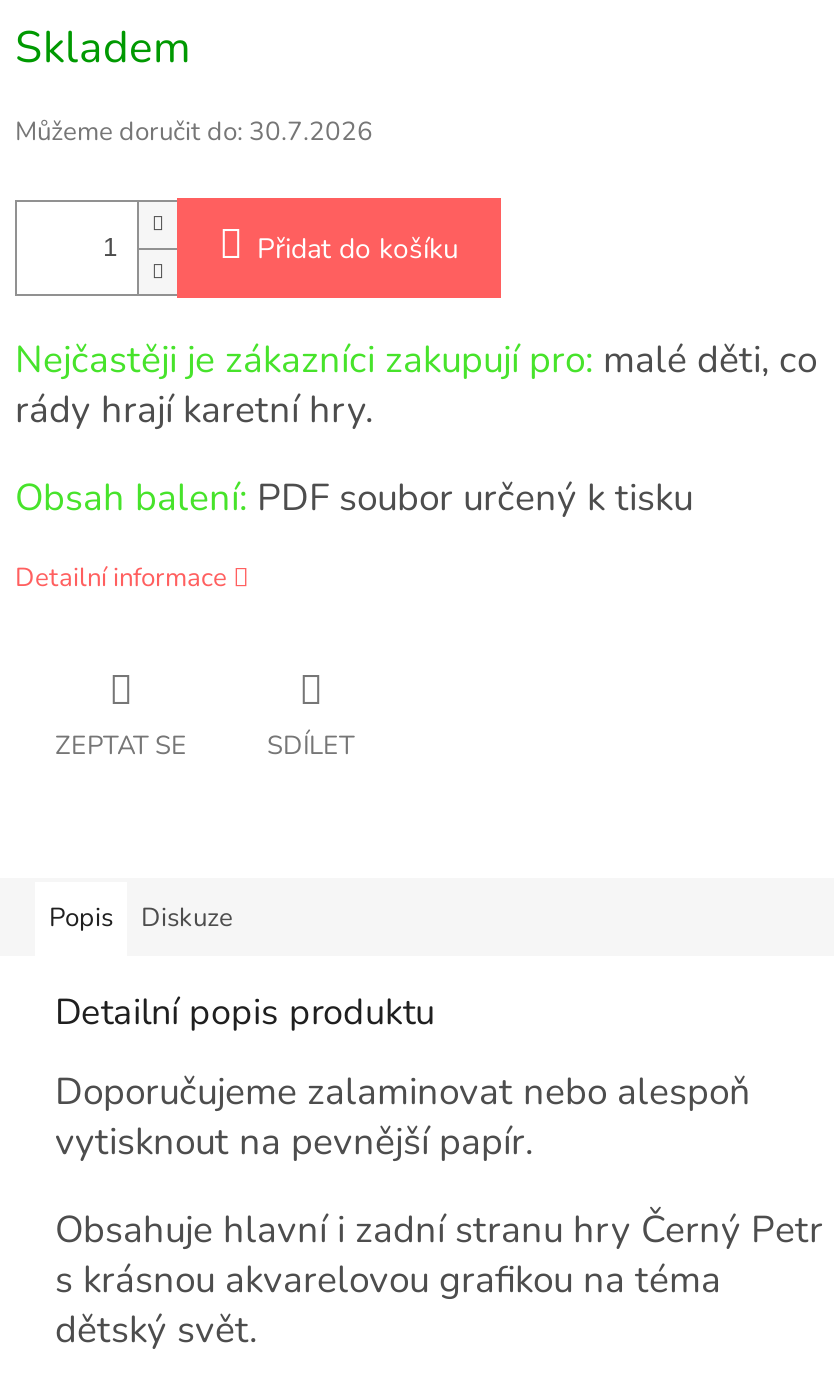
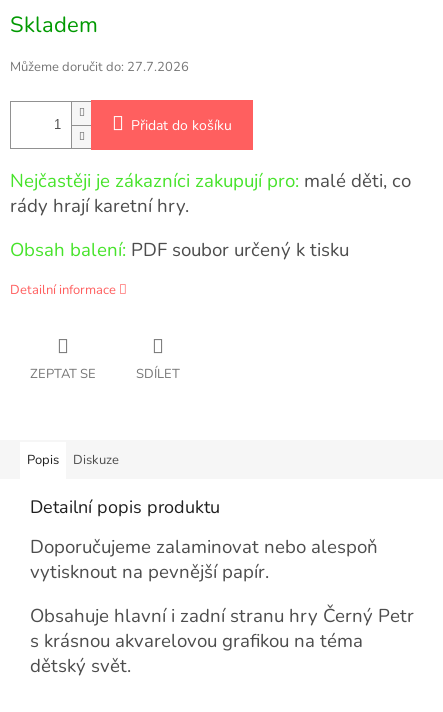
[15,113,373,149] Můžeme doručit do: 30.7.2026 -> [10,57,189,75] Můžeme doručit do: 27.7.2026

